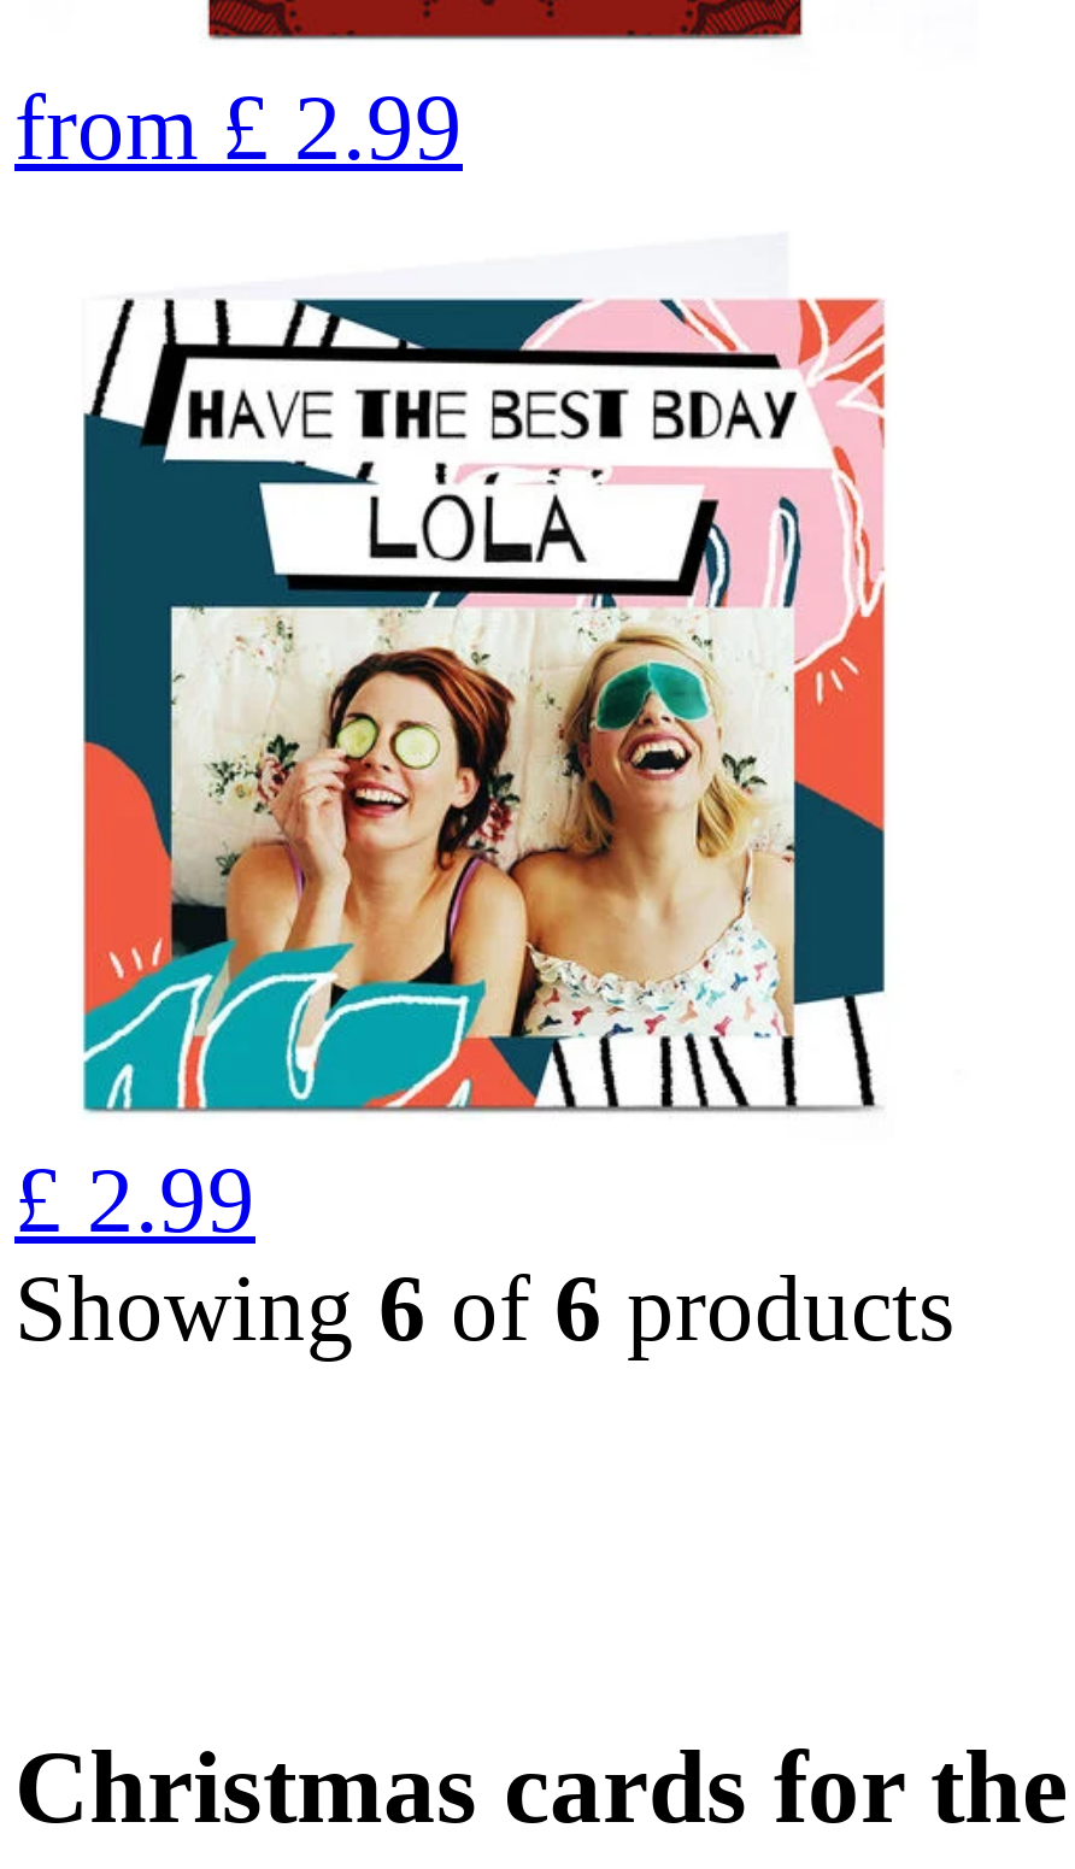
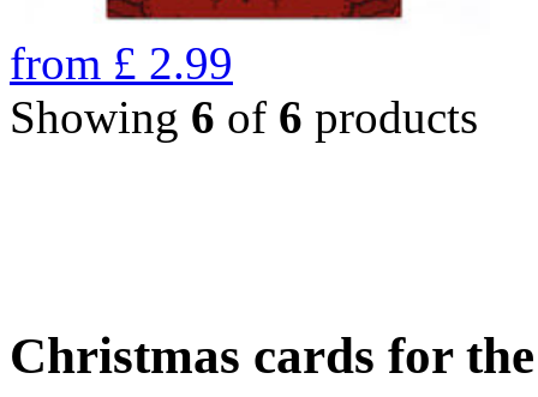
[14,296,887,1250] [image] | £2.99 -> none

